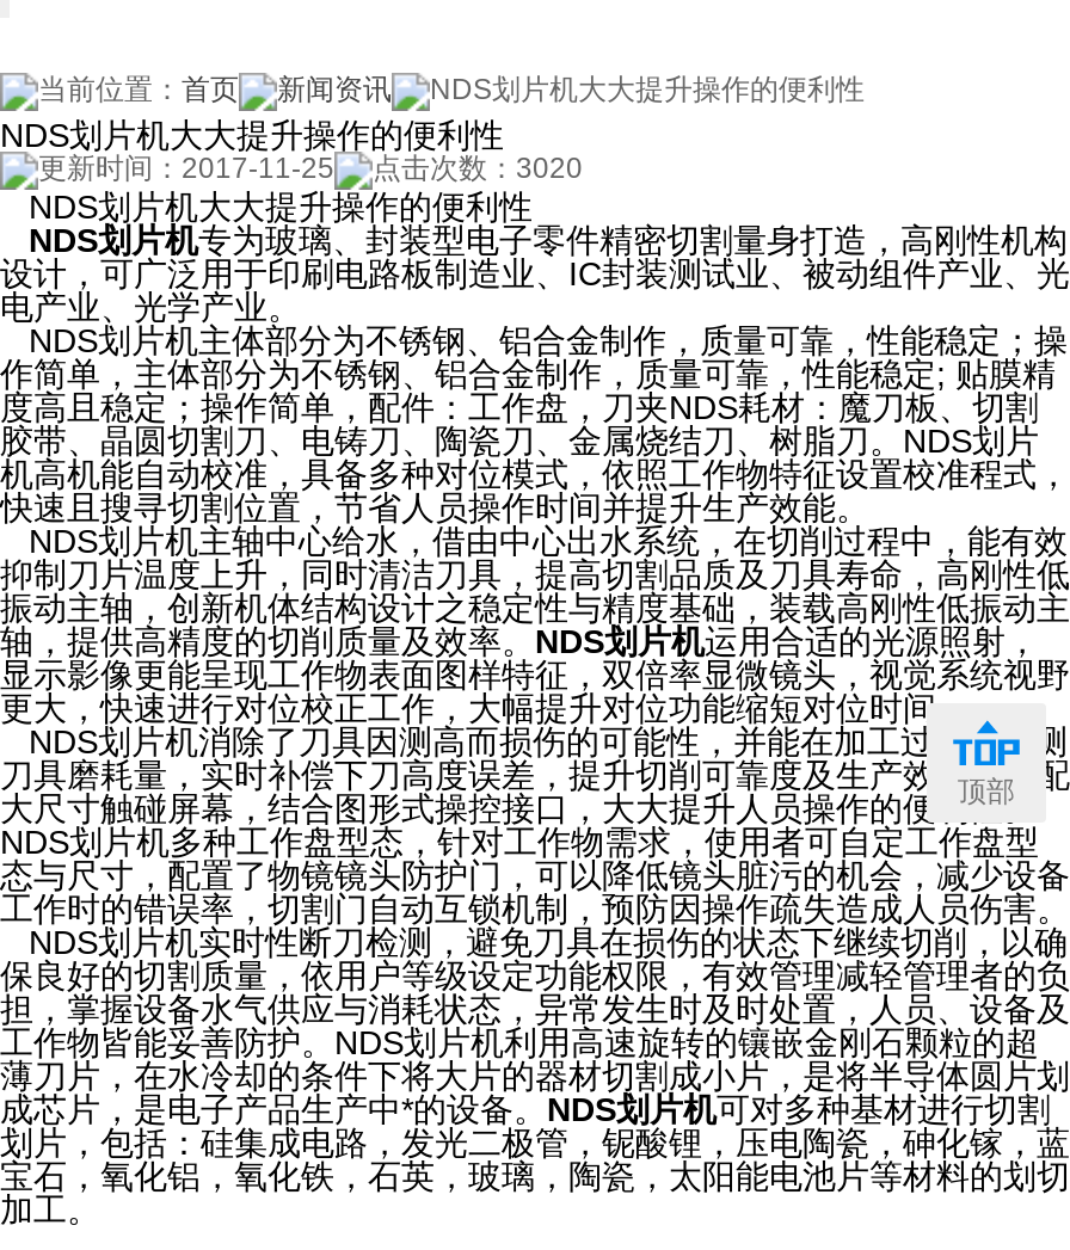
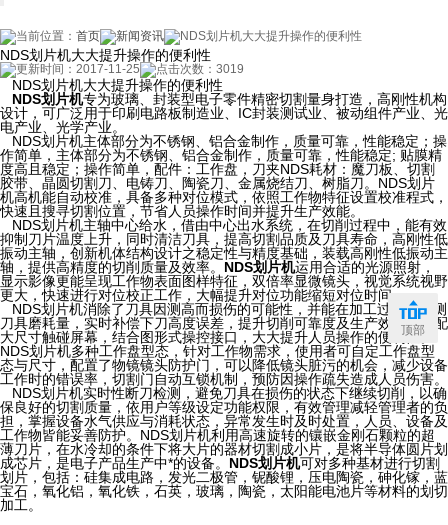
[38,152,583,186] 更新时间：2017-11-25 点击次数：3020 -> [16,62,244,76] 更新时间：2017-11-25 点击次数：3019

